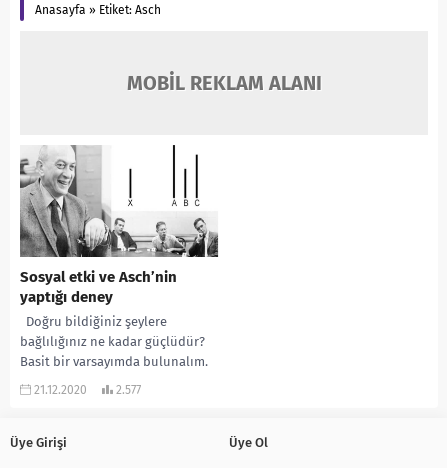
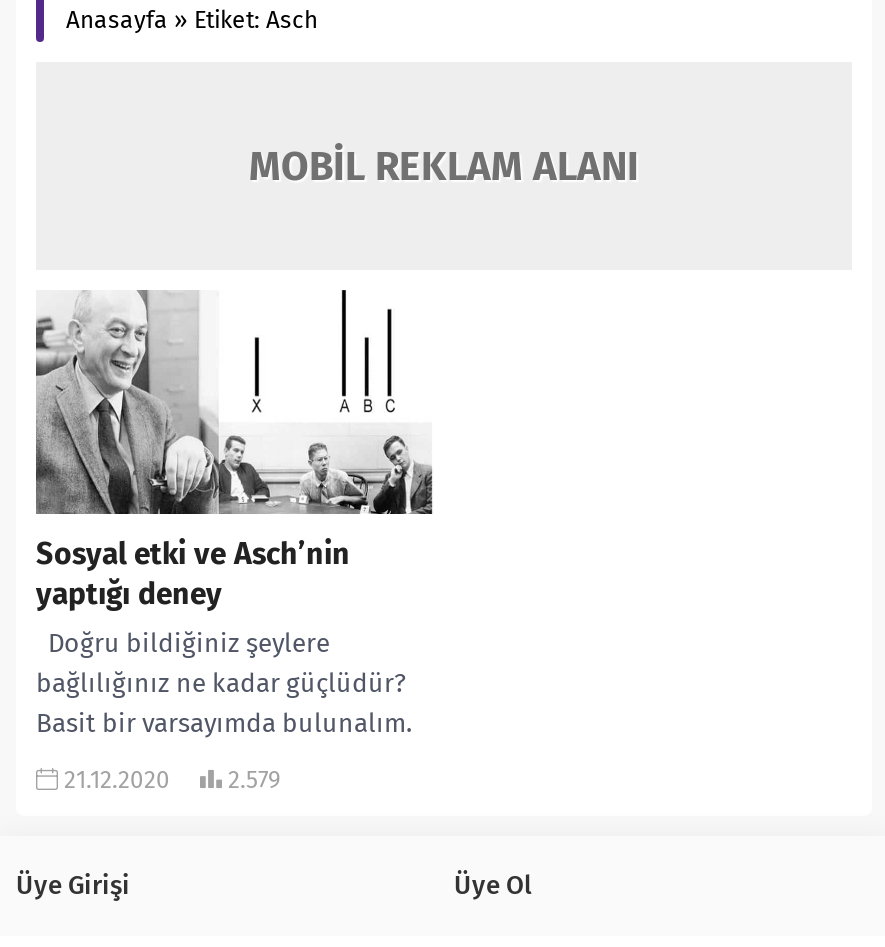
[116,383,141,397] 2.577 -> [228,766,280,794] 2.579

